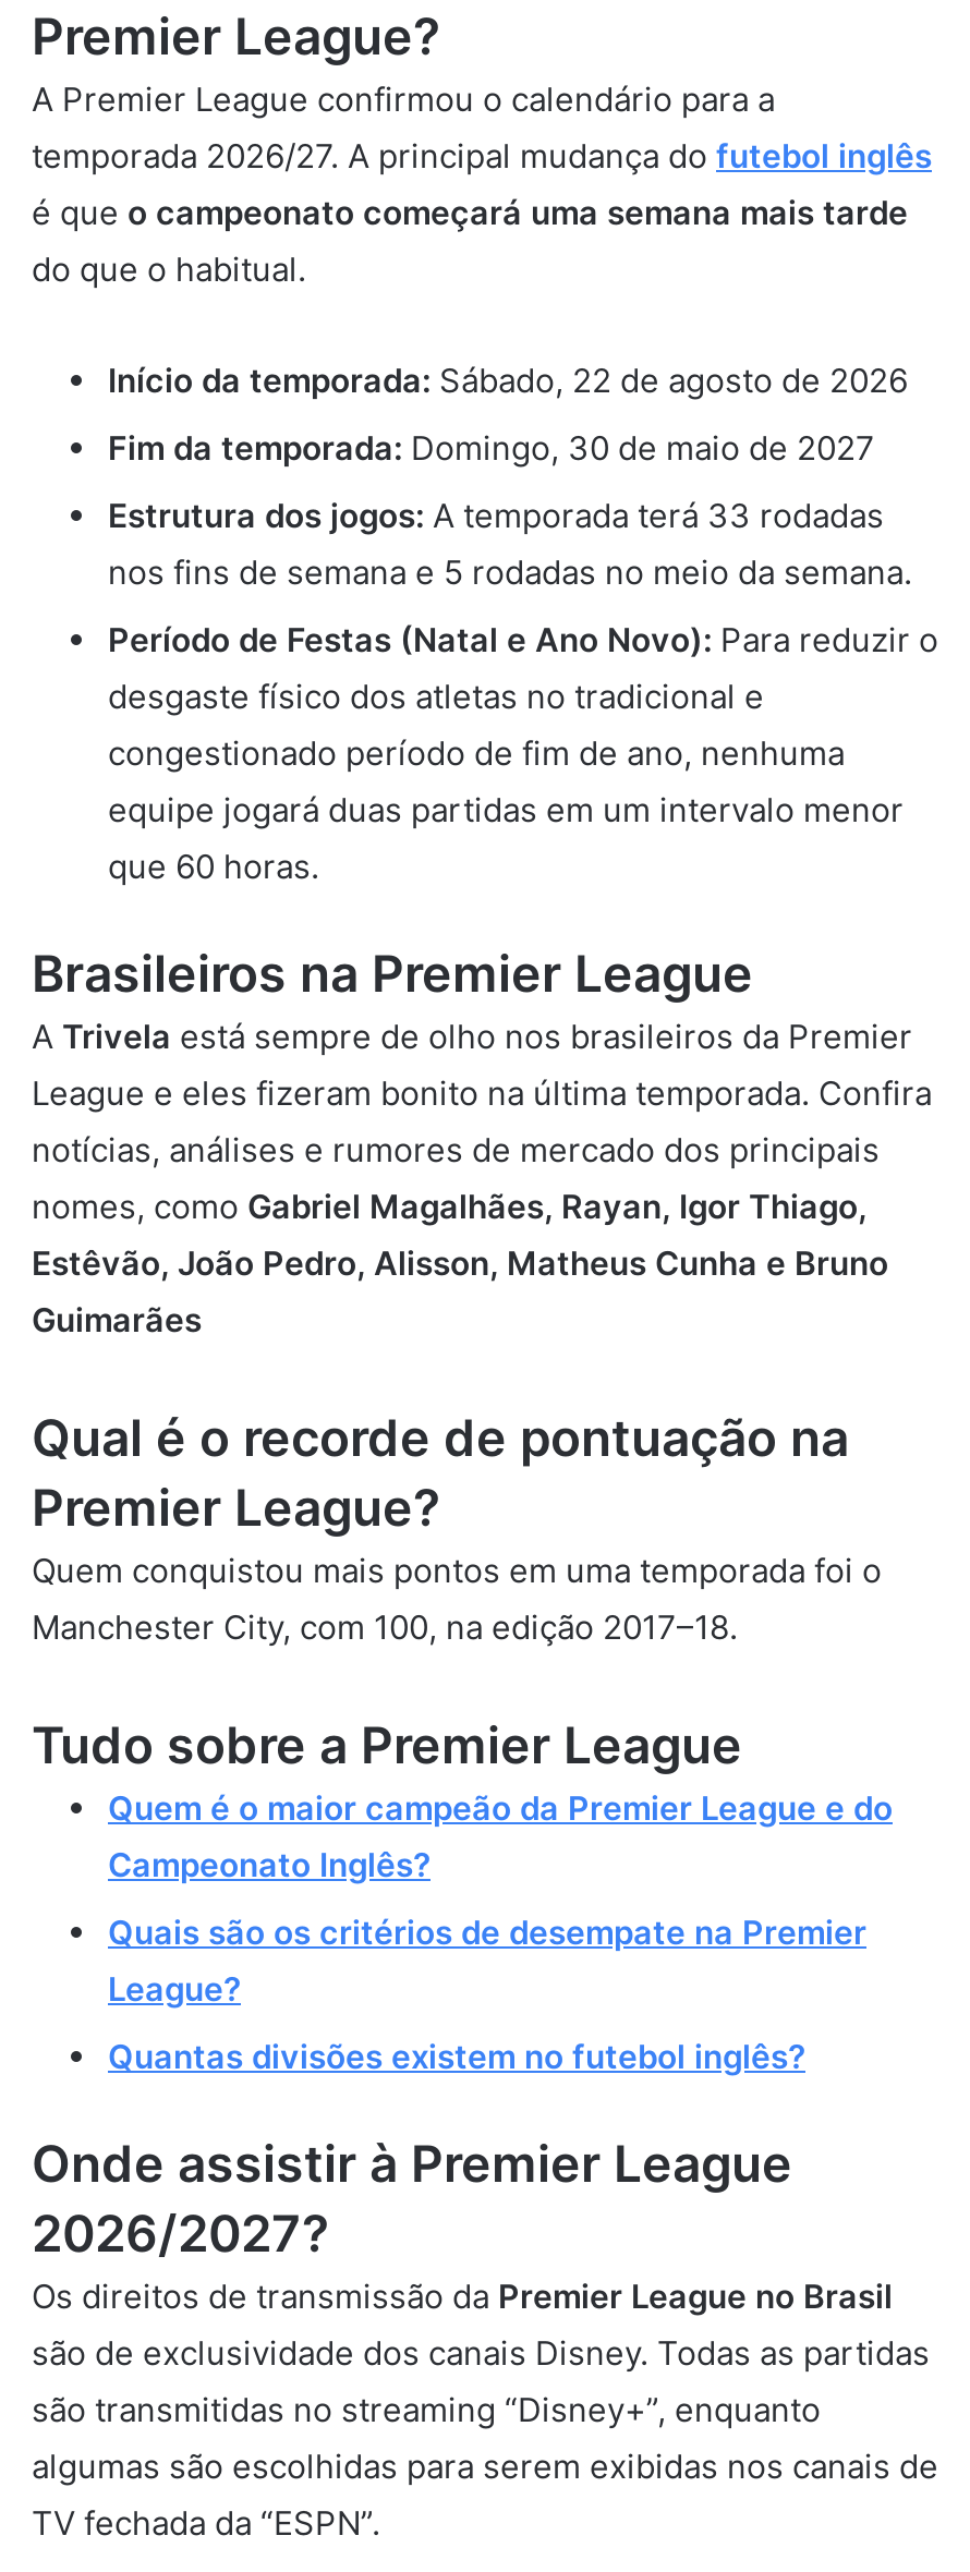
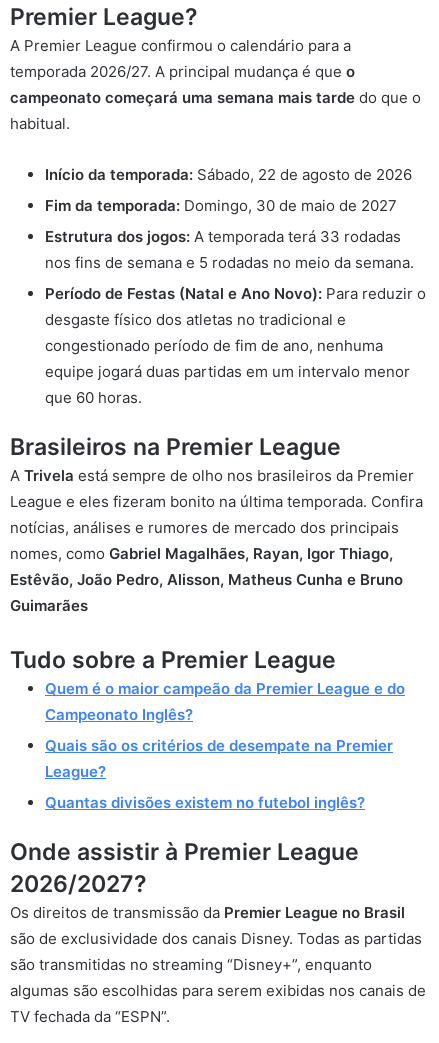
[32,135,932,290] temporada 2026/27. A principal mudança do futebol inglês | é que o campeonato começará uma semana mais tarde | do que o habitual. -> [10,62,421,133] temporada 2026/27. A principal mudança é que o | campeonato começará uma semana mais tarde do que o | habitual.
[32,1408,882,1648] Qual é o recorde de pontuação na | Premier League? | Quem conquistou mais pontos em uma temporada foi o | Manchester City, com 100, na edição 2017–18. -> none

